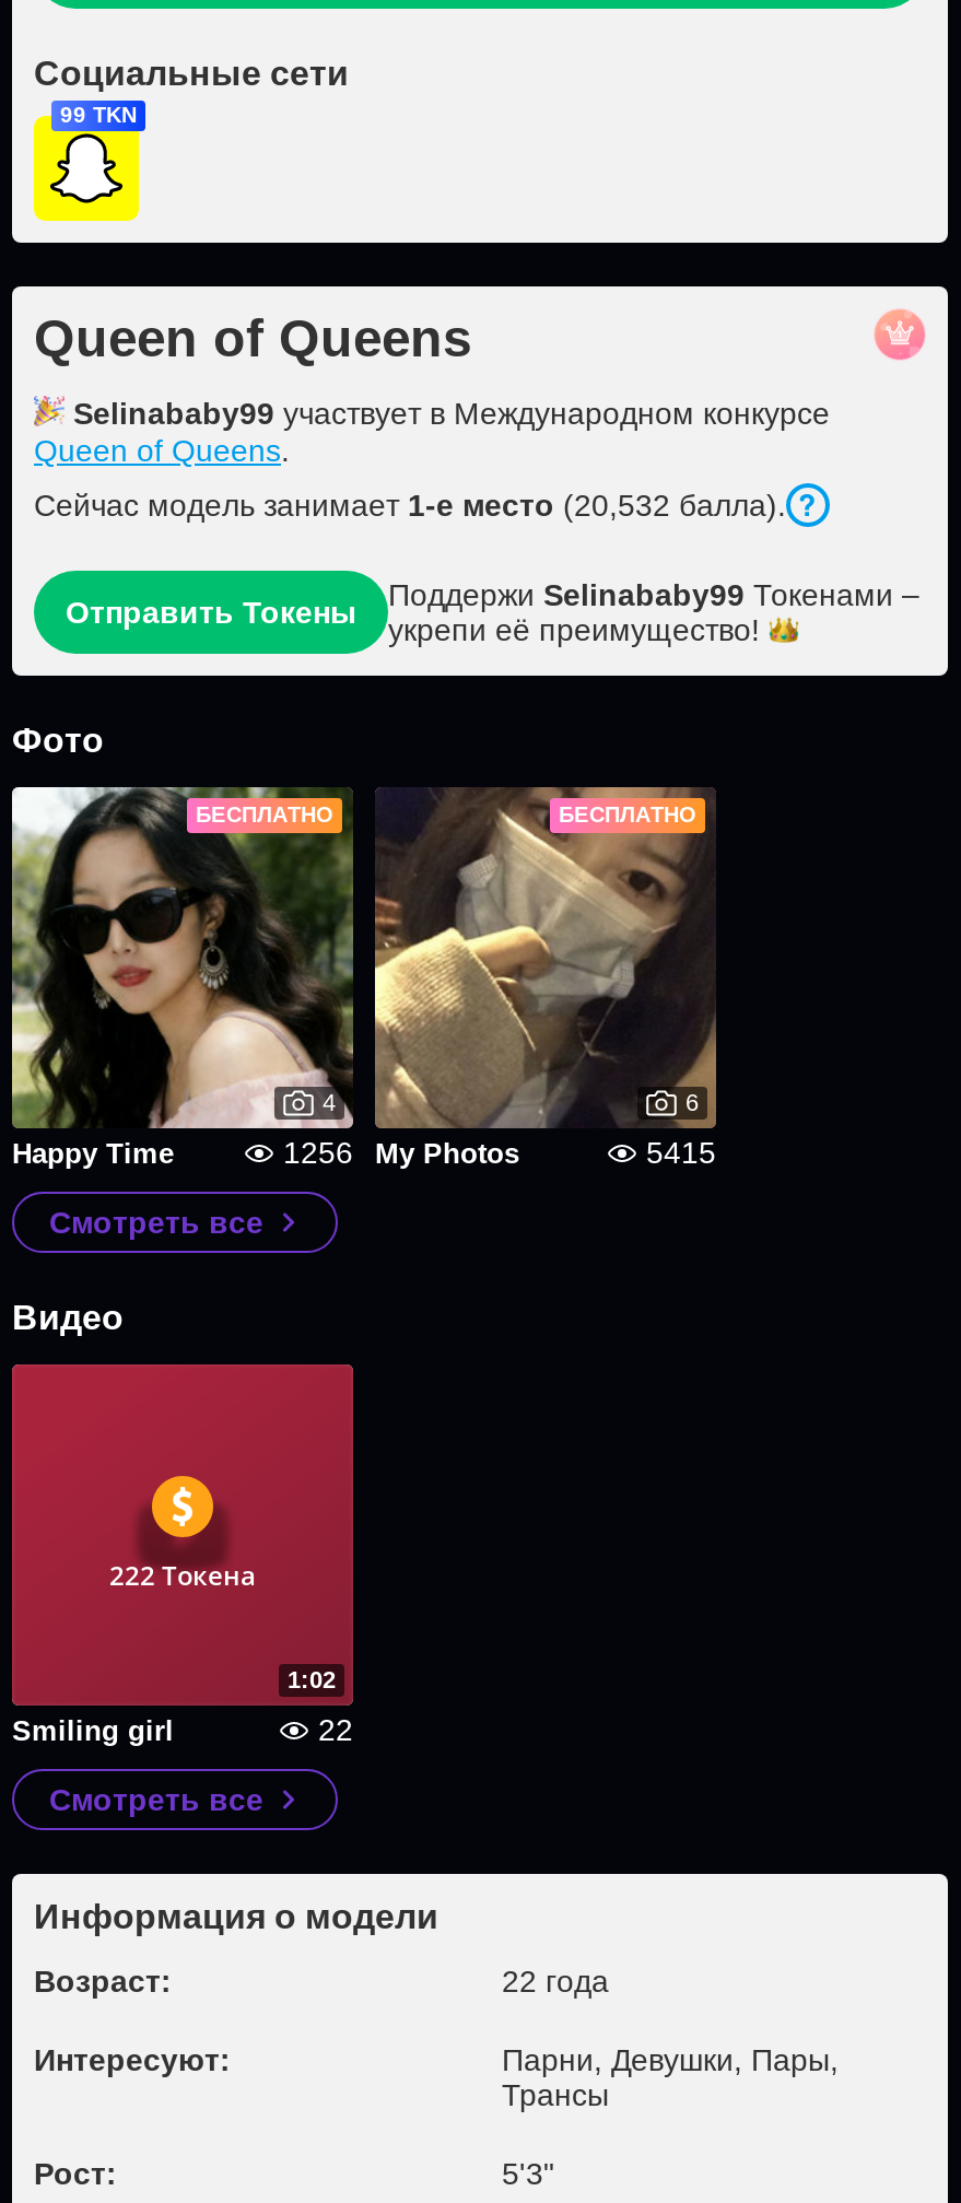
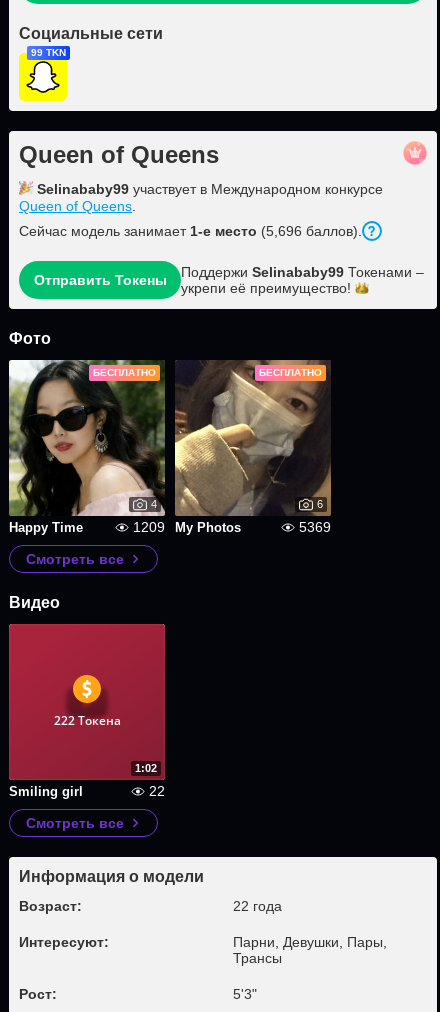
[34,488,786,523] Сейчас модель занимает 1‑е место (20,532 балла). -> [19,223,362,239] Сейчас модель занимает 1‑е место (5,696 баллов).
[283,1135,519,1170] 1256 My Photos -> [133,519,241,535] 1209 My Photos
[646,1135,716,1170] 5415 -> [299,519,331,535] 5369

